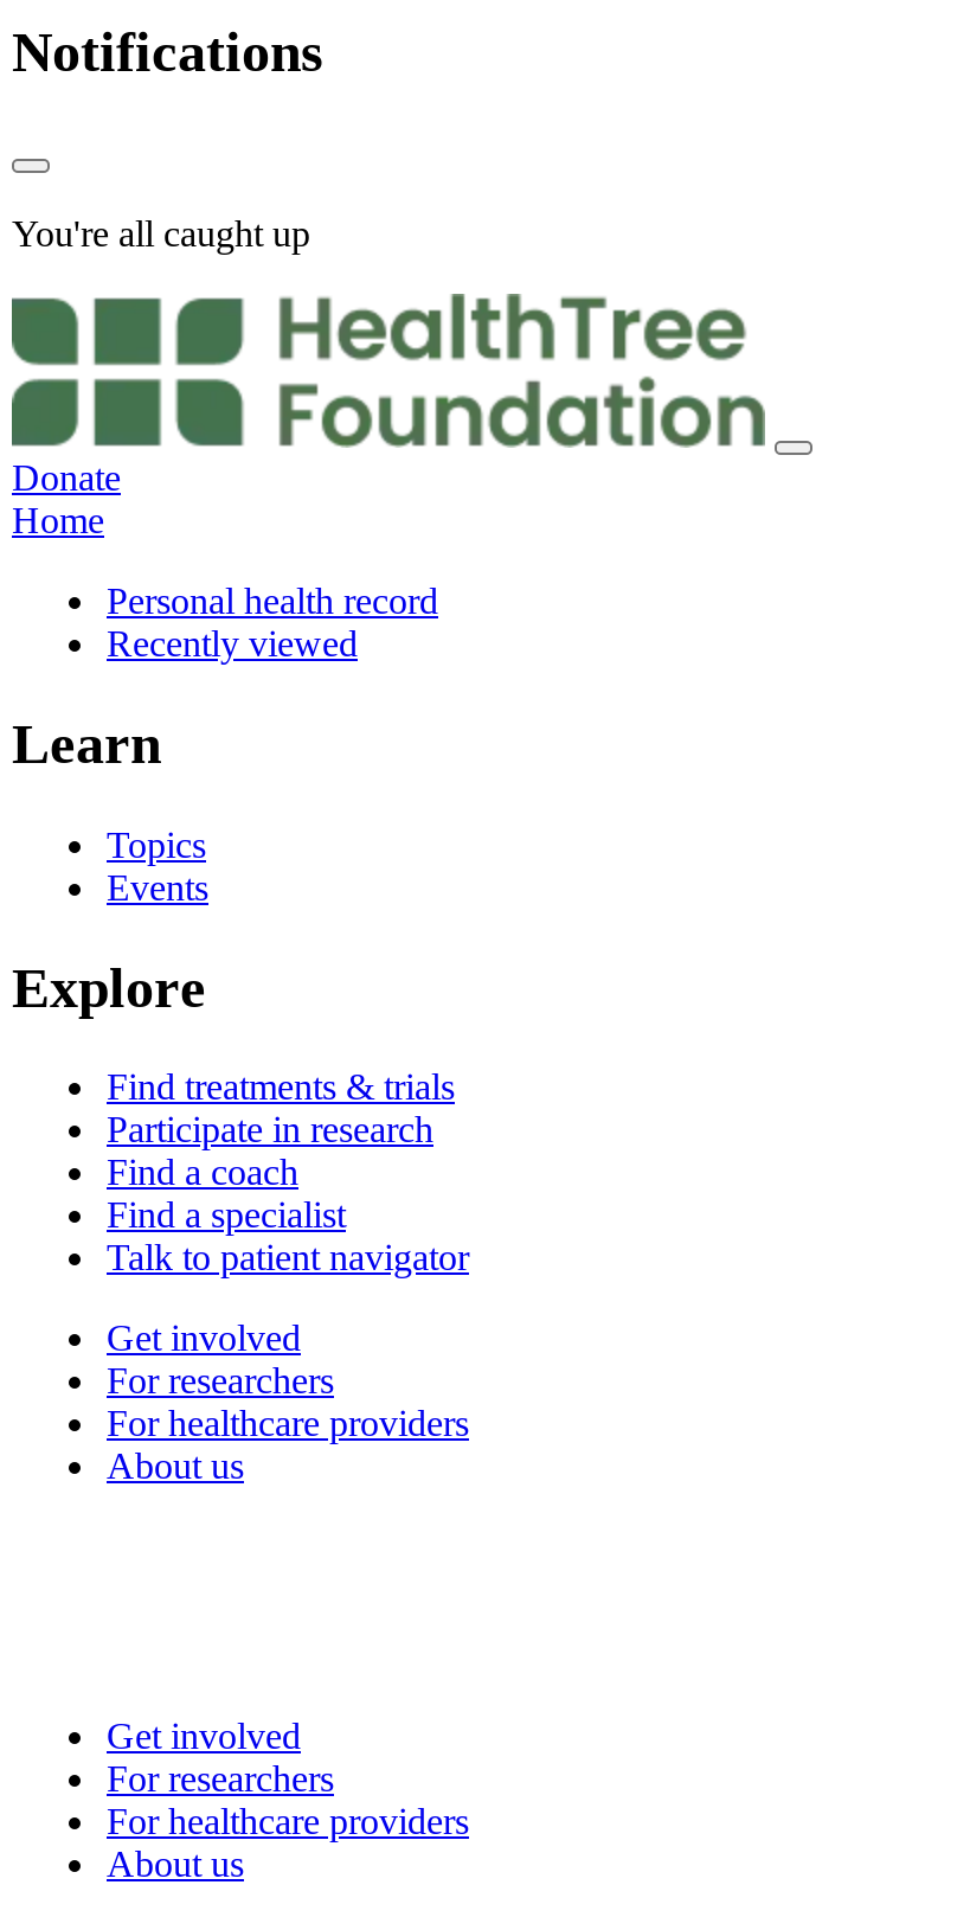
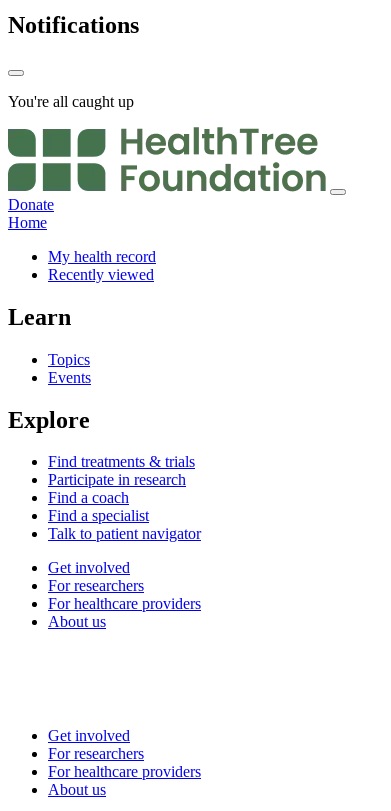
[107,580,438,620] Personal health record -> [48,248,156,265] My health record

